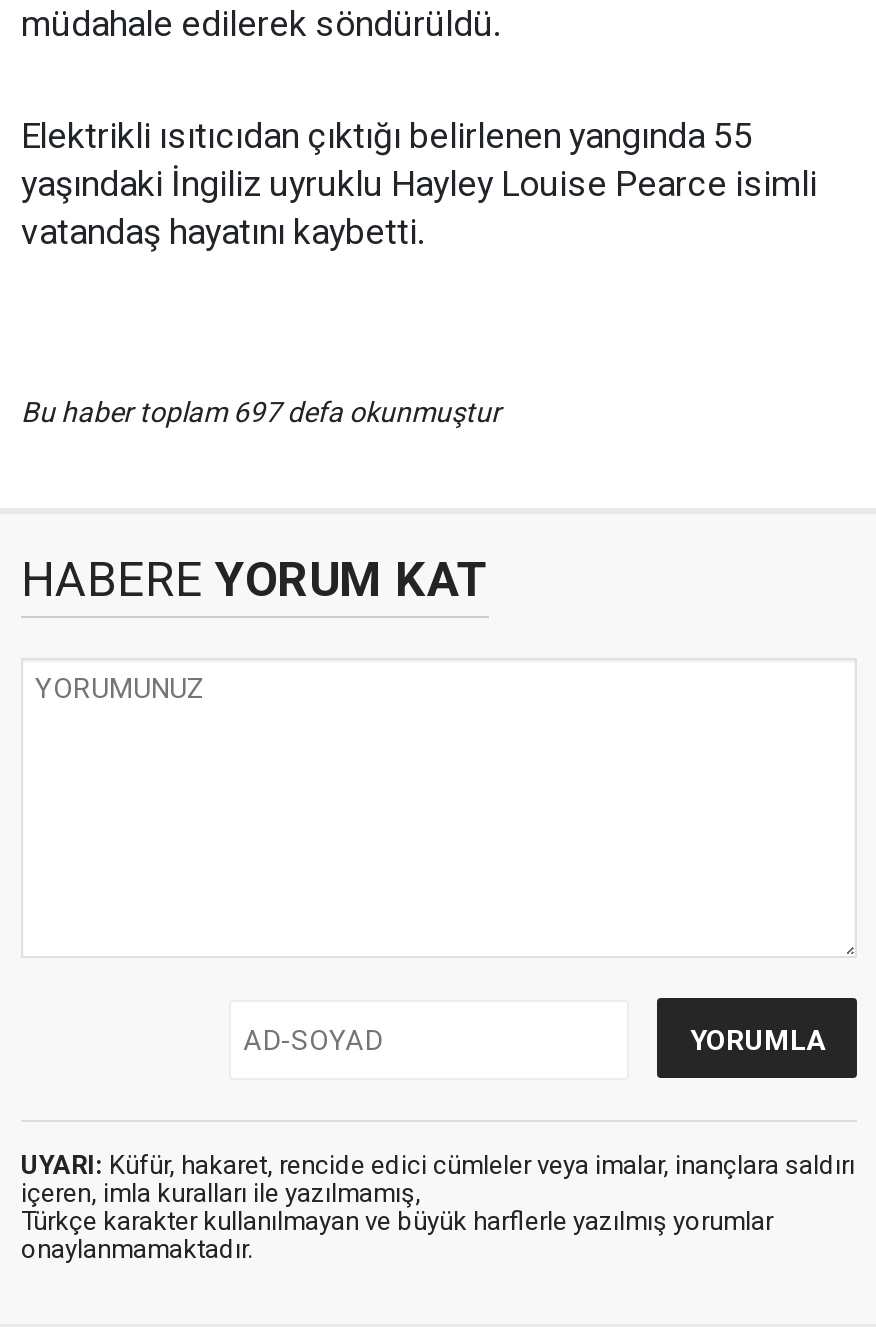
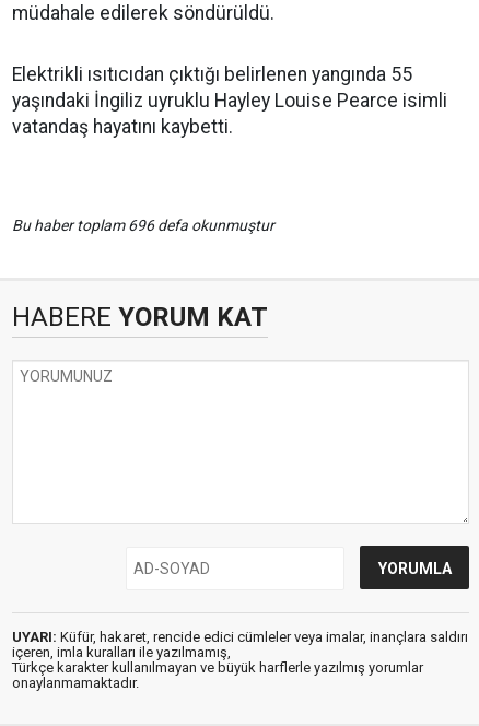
[21,396,501,428] Bu haber toplam 697 defa okunmuştur -> [12,216,274,234] Bu haber toplam 696 defa okunmuştur

